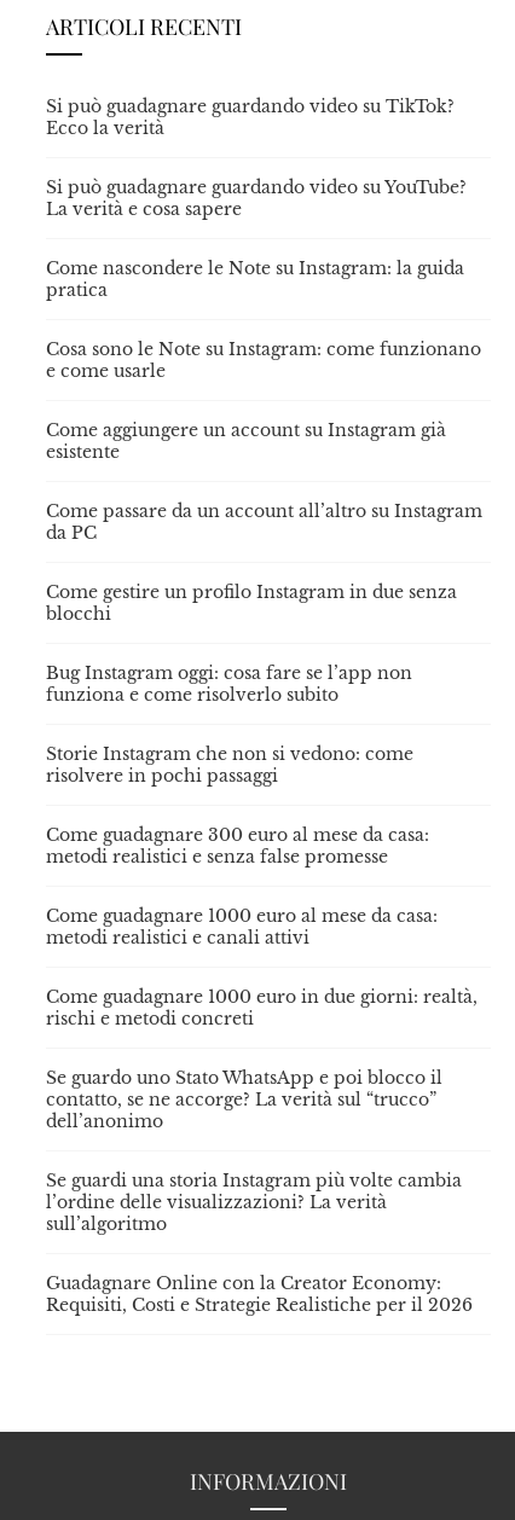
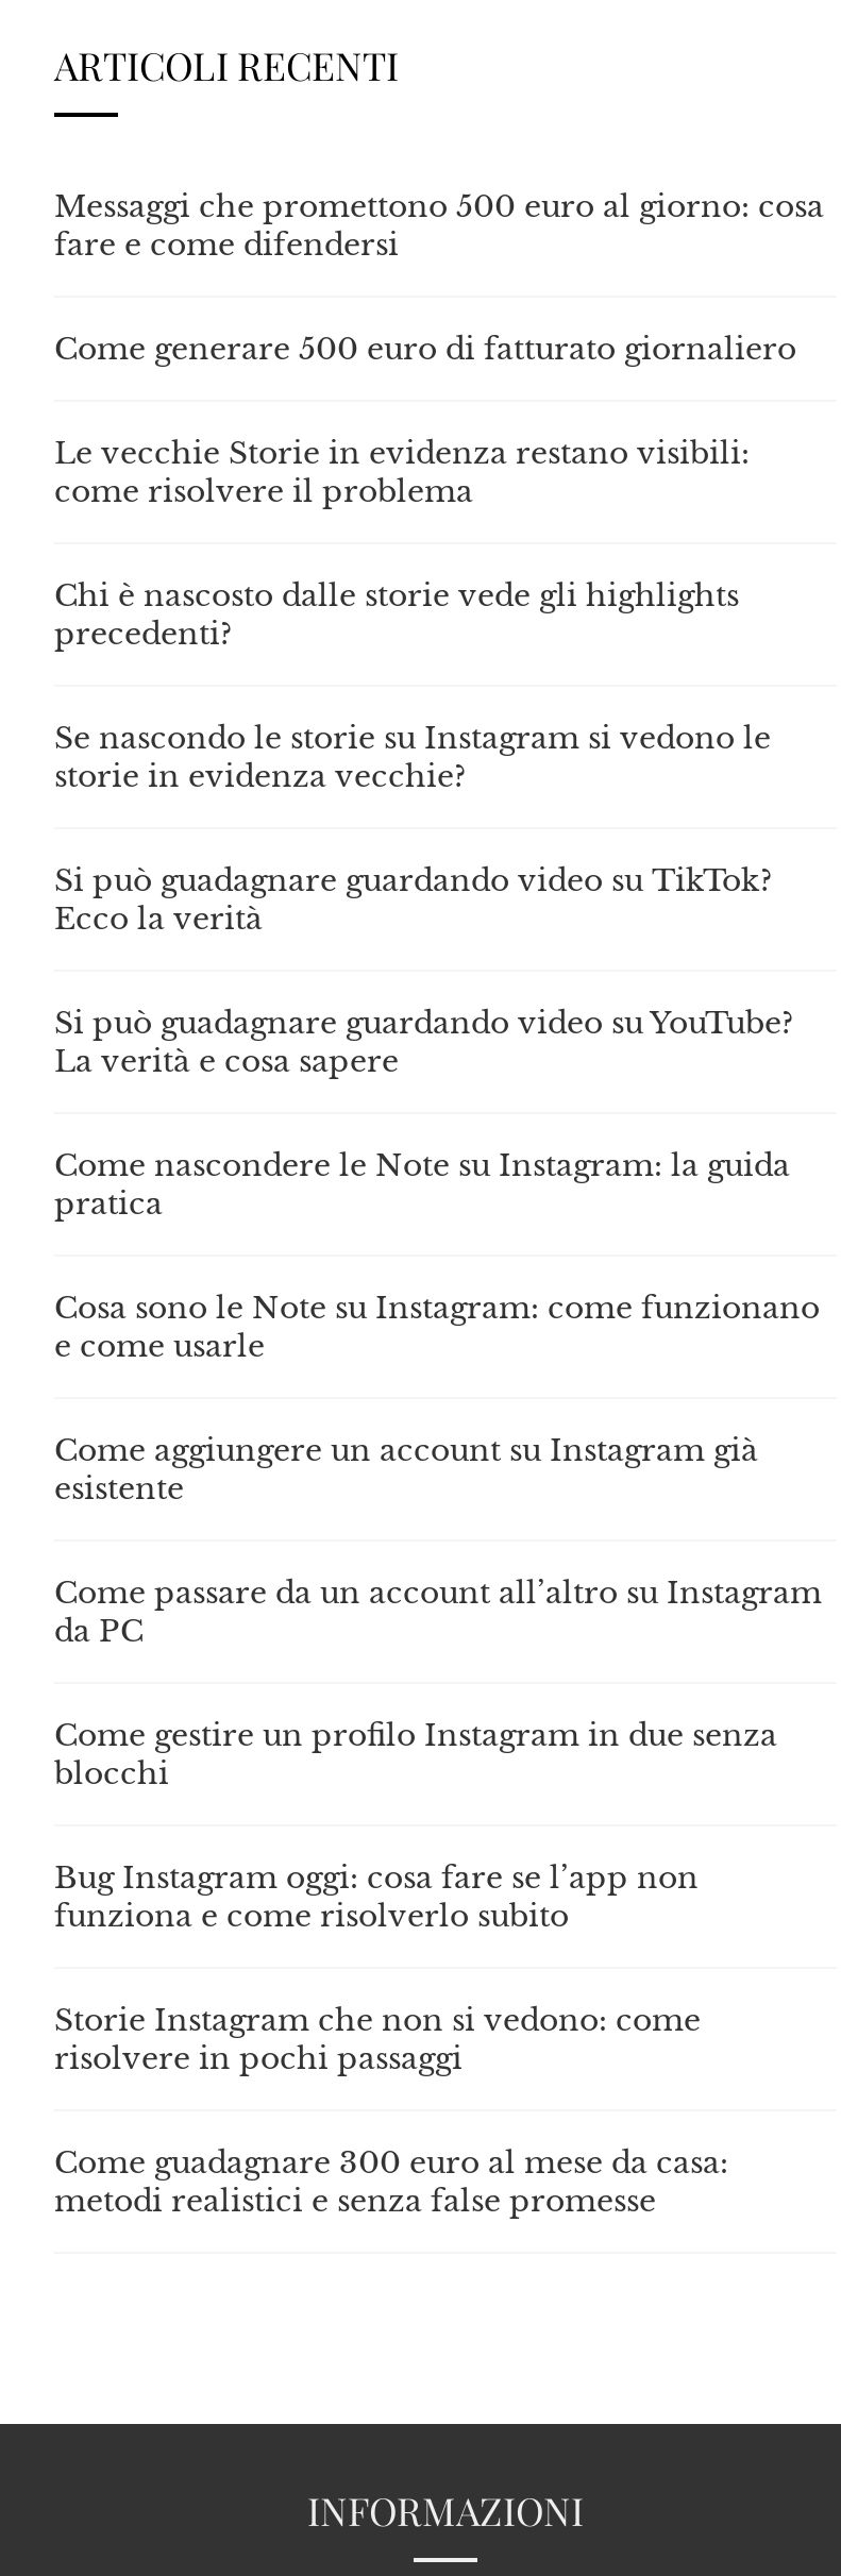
none -> [54,187,824,795] Messaggi che promettono 500 euro al giorno: cosa | fare e come difendersi | Come generare 500 euro di fatturato giornaliero | Le vecchie Storie in evidenza restano visibili: | come risolvere il problema | Chi è nascosto dalle storie vede gli highlights | precedenti? | Se nascondo le storie su Instagram si vedono le | storie in evidenza vecchie?
moved [46,95,482,868] -> [54,861,822,2220]: Si può guadagnare guardando video su TikTok? | Ecco la verità | Si può guadagnare guardando video su YouTube? | ... | Come guadagnare 300 euro al mese da casa: | metodi realistici e senza false promesse
[46,905,478,1316] Come guadagnare 1000 euro al mese da casa: | metodi realistici e canali attivi | Come guadagnare 1000 euro in due giorni: realtà, | rischi e metodi concreti | Se guardo uno Stato WhatsApp e poi blocco il | contatto, se ne accorge? La verità sul “trucco” | dell’anonimo | Se guardi una storia Instagram più volte cambia | l’ordine delle visualizzazioni? La verità | sull’algoritmo | Guadagnare Online con la Creator Economy: | Requisiti, Costi e Strategie Realistiche per il 2026 -> none

